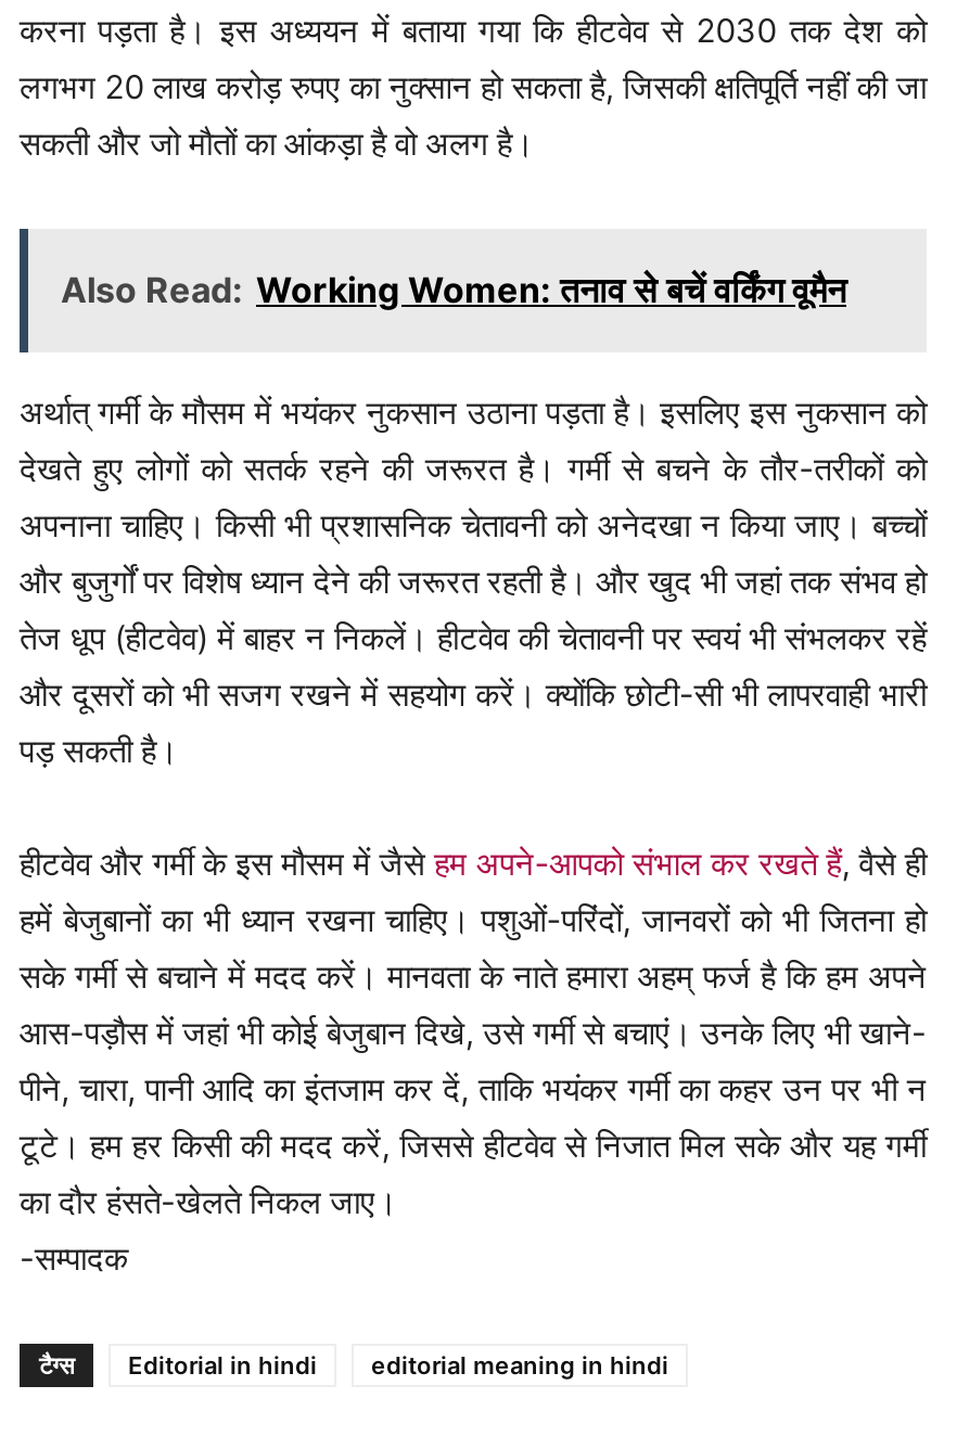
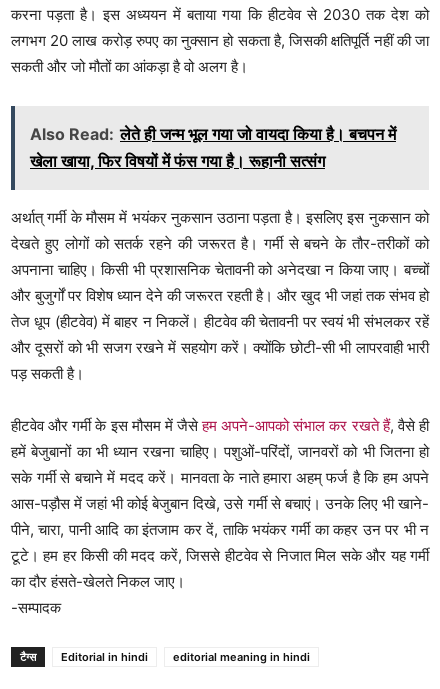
[61,269,846,312] Also Read: Working Women: तनाव से बचें वर्किंग वूमैन -> [30,124,396,171] Also Read: लेते ही जन्म भूल गया जो वायदा किया है। बचपन में | खेला खाया, फिर विषयों में फंस गया है। रूहानी सत्संग

